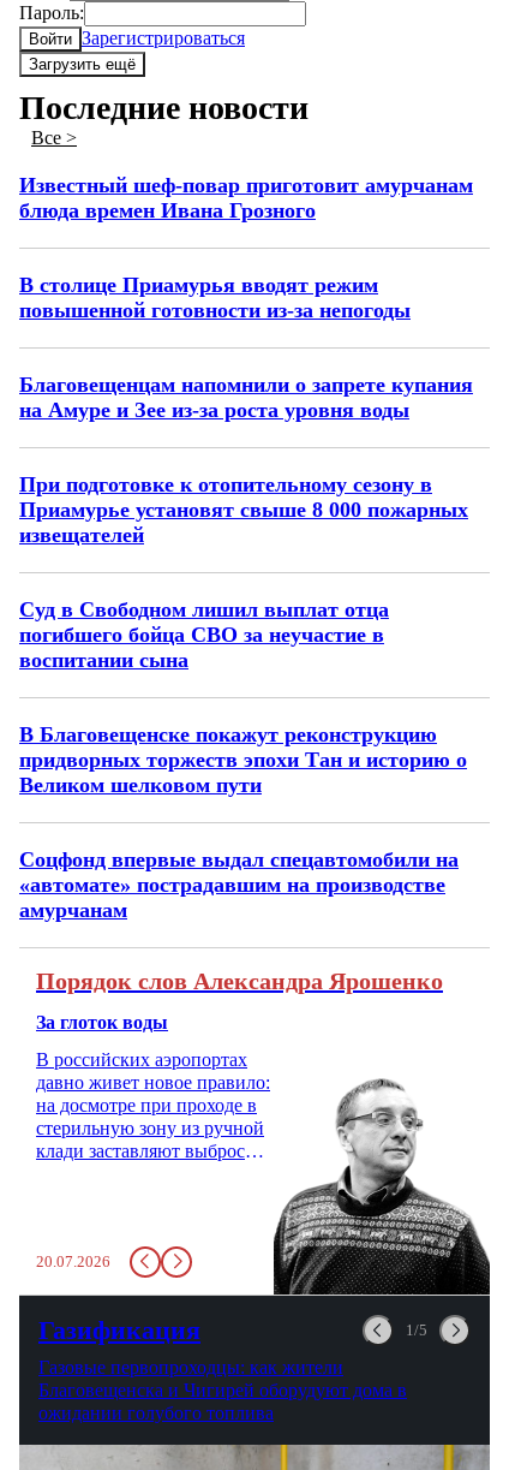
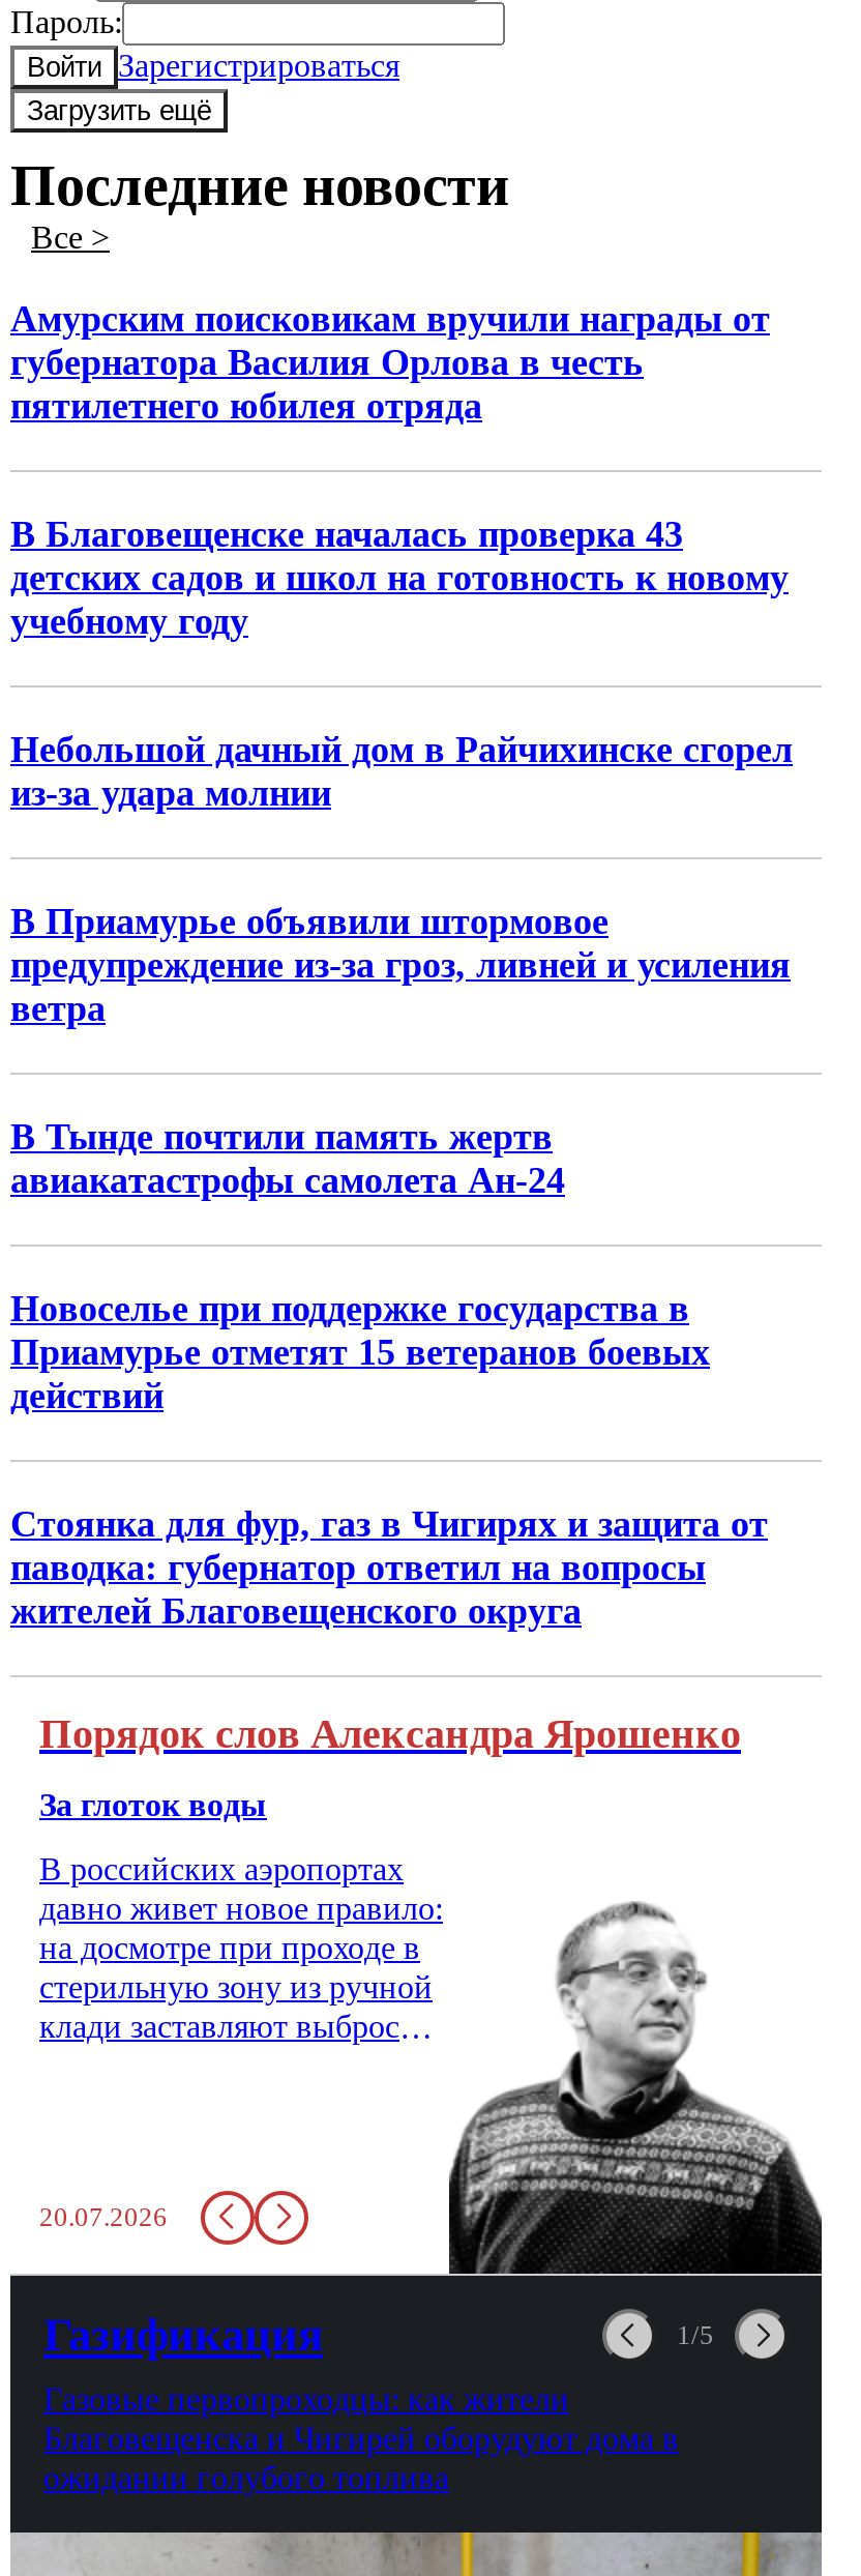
[19,173,473,223] Известный шеф-повар приготовит амурчанам | блюда времен Ивана Грозного -> [10,299,770,427] Амурским поисковикам вручили награды от | губернатора Василия Орлова в честь | пятилетнего юбилея отряда
[19,273,411,322] В столице Приамурья вводят режим | повышенной готовности из-за непогоды -> [10,514,789,643] В Благовещенске началась проверка 43 | детских садов и школ на готовность к новому | учебному году
[19,373,473,422] Благовещенцам напомнили о запрете купания | на Амуре и Зее из-за роста уровня воды -> [10,730,793,814] Небольшой дачный дом в Райчихинске сгорел | из-за удара молнии
[19,473,468,547] При подготовке к отопительному сезону в | Приамурье установят свыше 8 000 пожарных | извещателей -> [10,901,791,1030] В Приамурье объявили штормовое | предупреждение из-за гроз, ливней и усиления | ветра
[19,598,389,672] Суд в Свободном лишил выплат отца | погибшего бойца СВО за неучастие в | воспитании сына -> [10,1117,565,1202] В Тынде почтили память жертв | авиакатастрофы самолета Ан-24
[19,723,467,797] В Благовещенске покажут реконструкцию | придворных торжеств эпохи Тан и историю о | Великом шелковом пути -> [10,1289,710,1417] Новоселье при поддержке государства в | Приамурье отметят 15 ветеранов боевых | действий
[19,848,459,922] Соцфонд впервые выдал спецавтомобили на | «автомате» пострадавшим на производстве | амурчанам -> [10,1504,768,1632] Стоянка для фур, газ в Чигирях и защита от | паводка: губернатор ответил на вопросы | жителей Благовещенского округа

